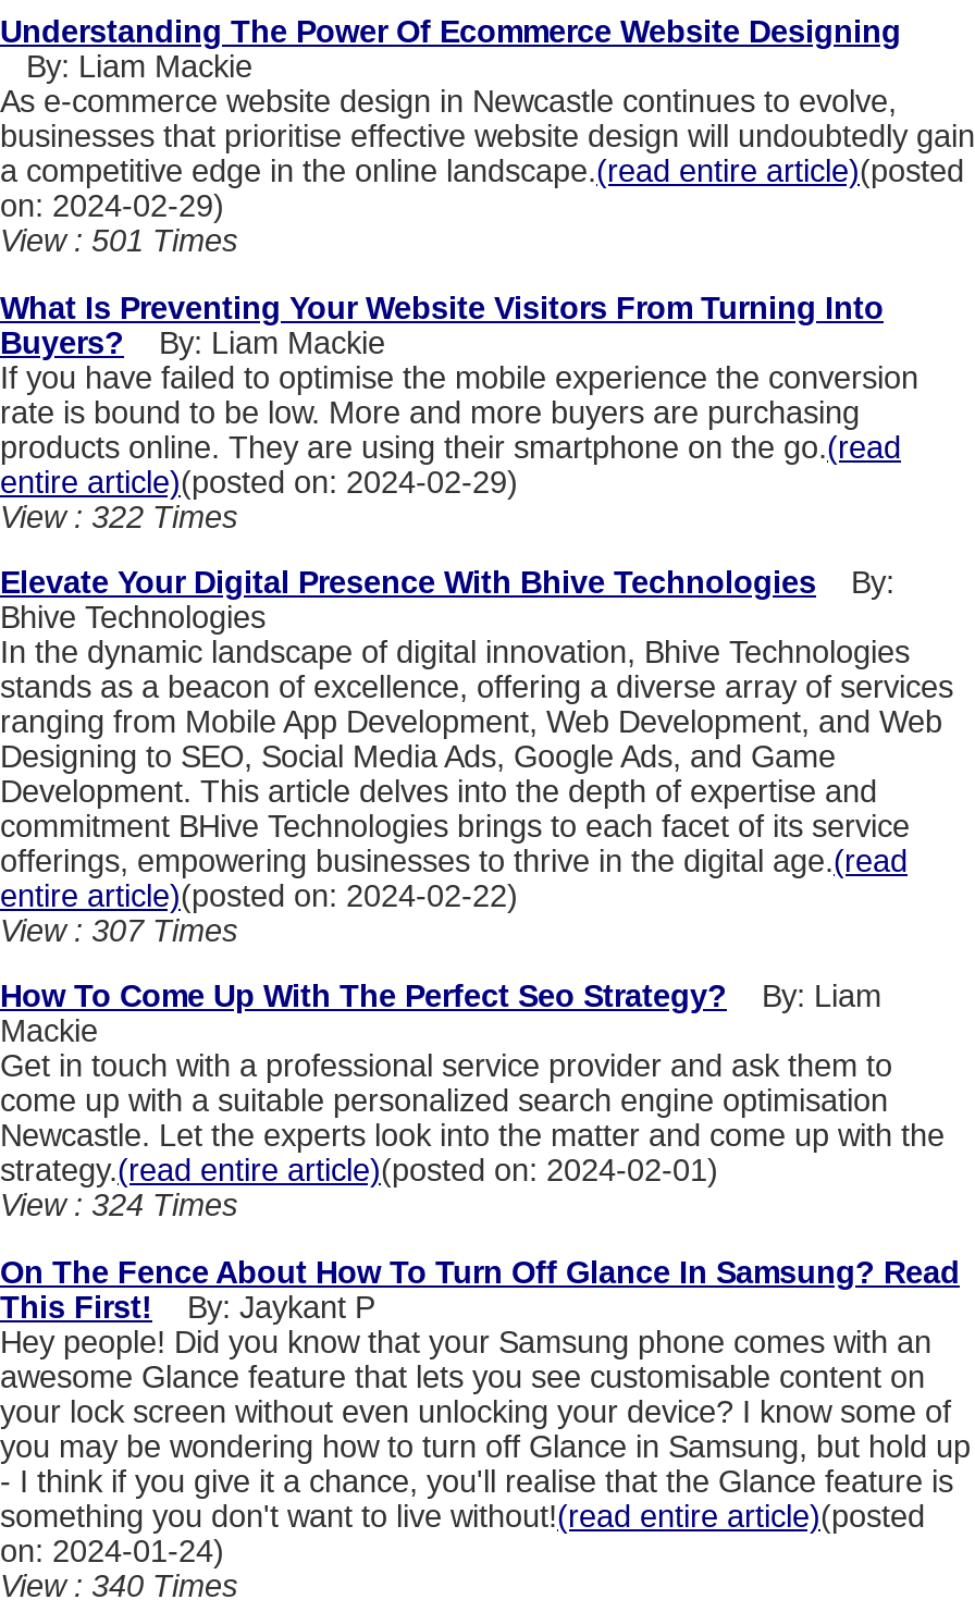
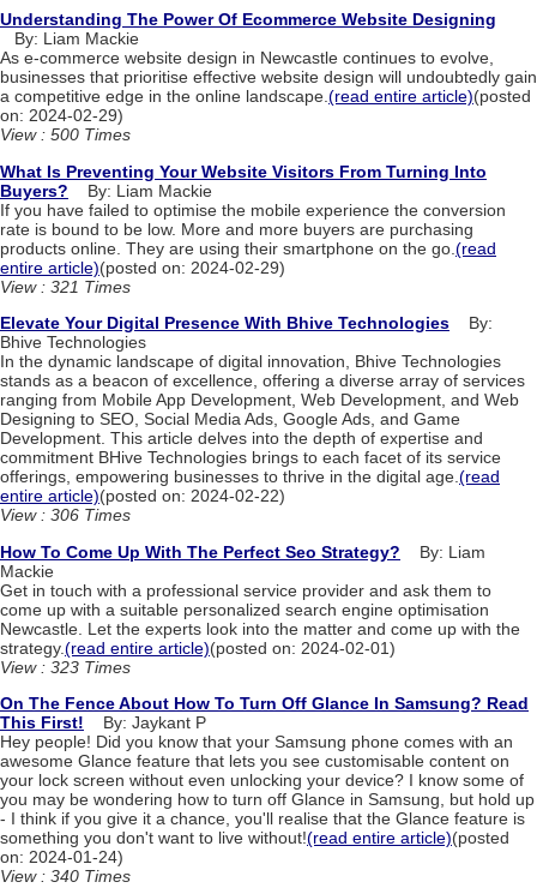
[0,223,237,258] View : 501 Times -> [0,125,131,145] View : 500 Times
[0,498,237,533] View : 322 Times -> [0,277,131,296] View : 321 Times
[0,913,237,948] View : 307 Times -> [0,506,131,525] View : 306 Times
[0,1188,237,1223] View : 324 Times -> [0,657,131,676] View : 323 Times

